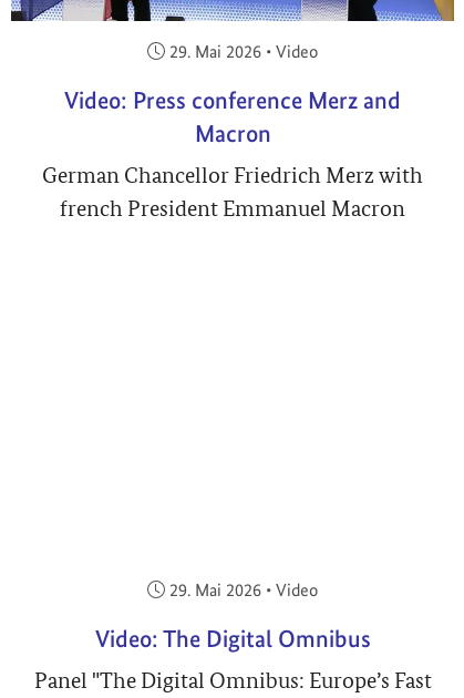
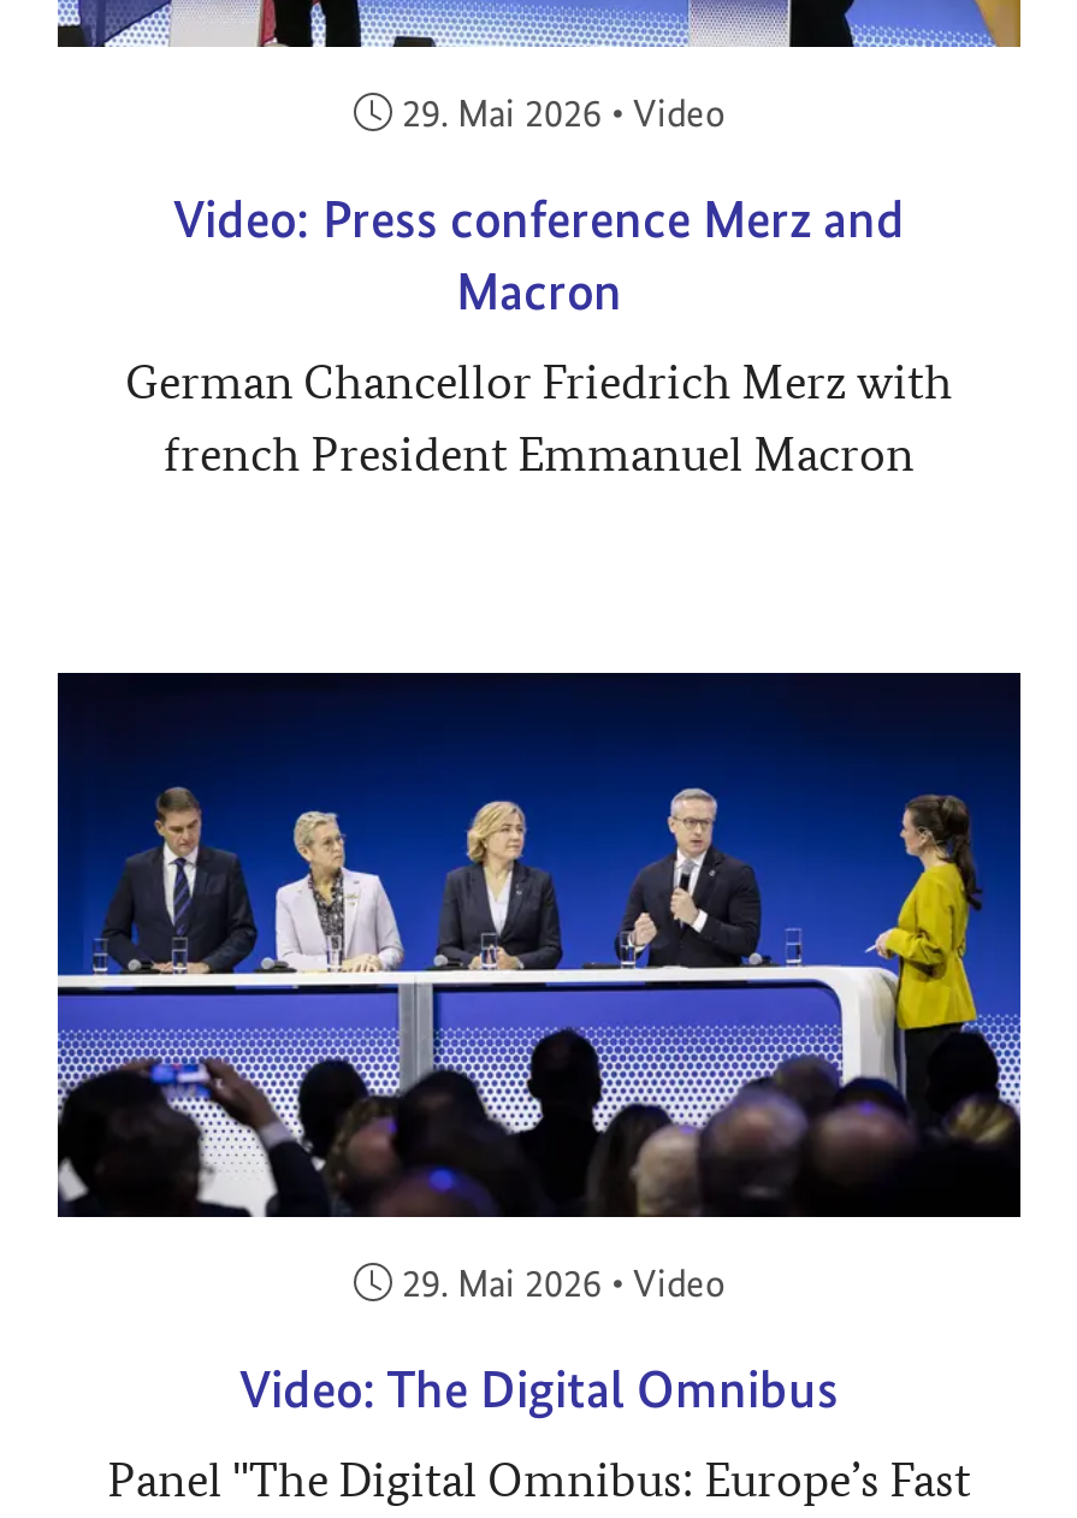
none -> [55,669,1023,1218] [image]

